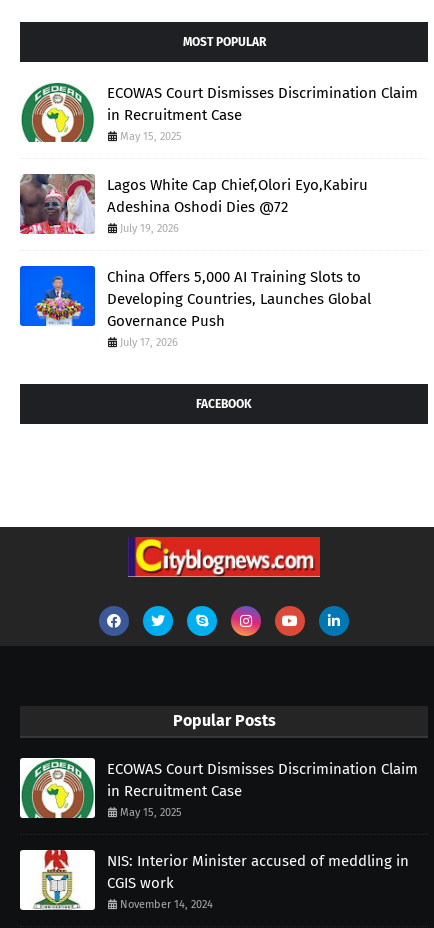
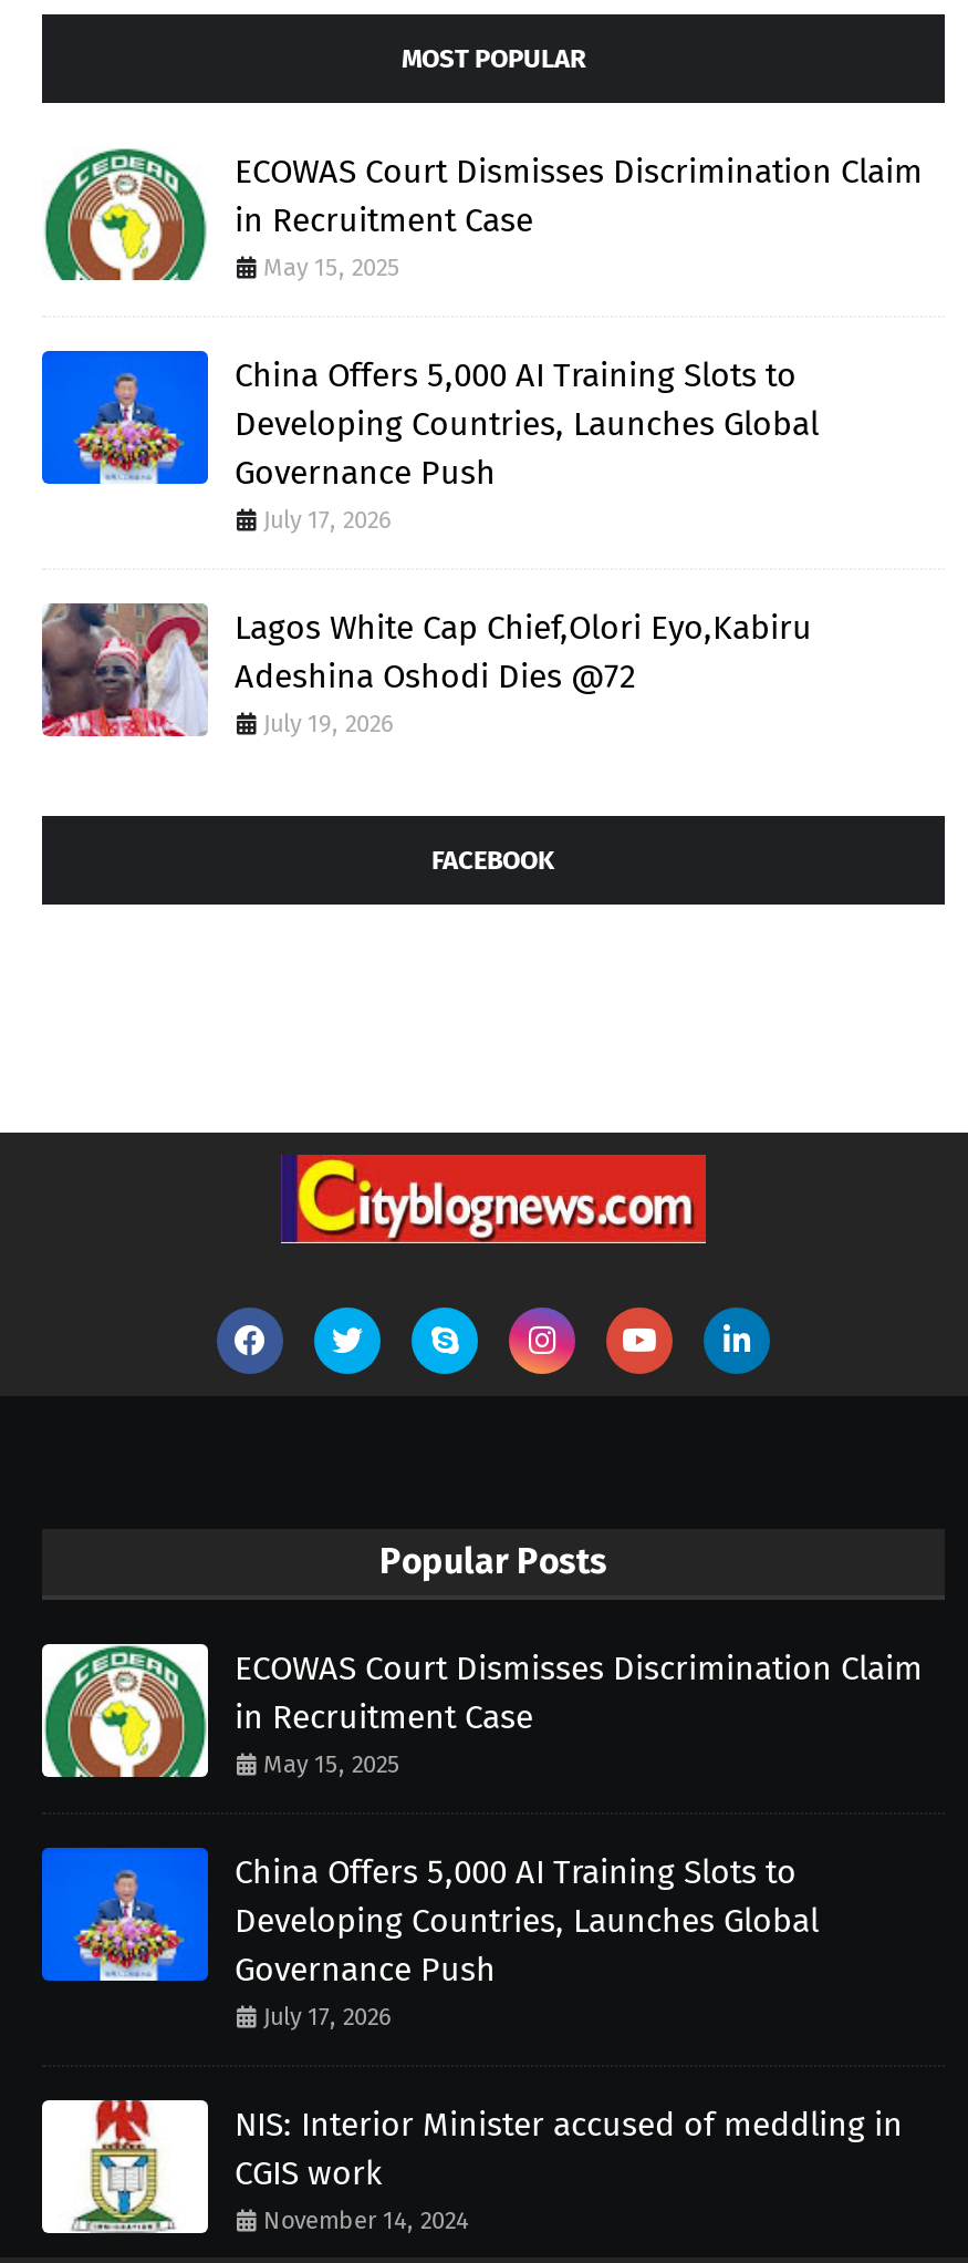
moved [19,173,368,235] -> [40,601,812,739]: [image] | Lagos White Cap Chief,Olori Eyo,Kabiru | Adeshina Oshodi Dies @72 | July 19, 2026
moved [33,268,371,349] -> [71,356,819,535]: [image] | China Offers 5,000 AI Training Slots to | Developing Countries, Launches Global | Governance Push | July 17, 2026
none -> [40,1846,819,2032] [image] | China Offers 5,000 AI Training Slots to | Developing Countries, Launches Global | Governance Push | July 17, 2026

